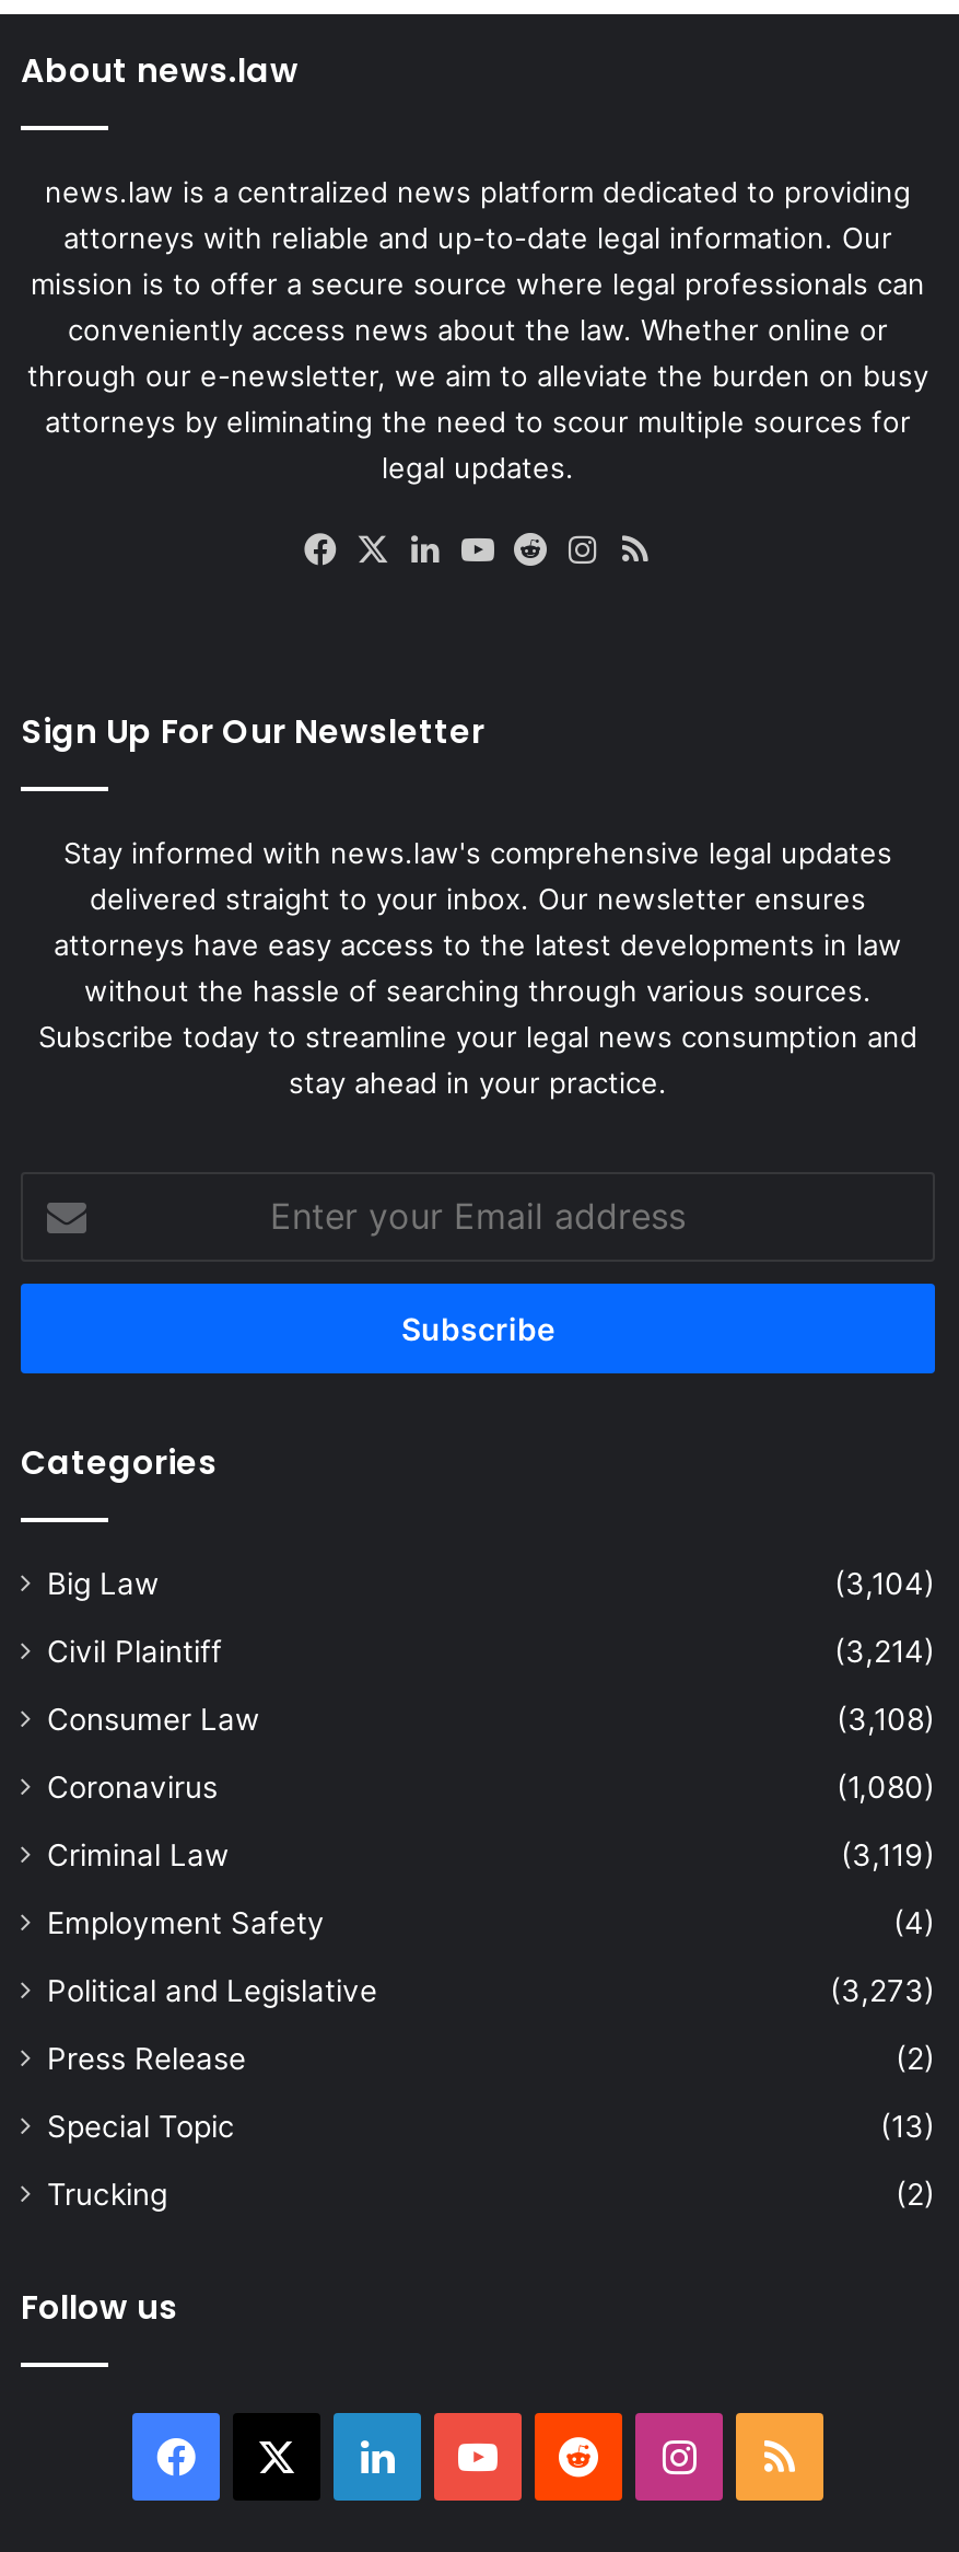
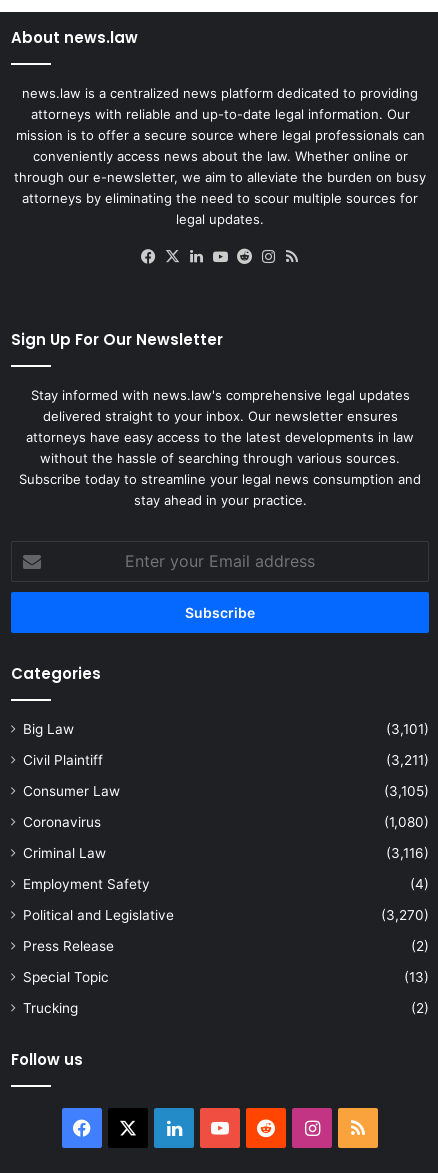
[834,1567,935,1602] (3,104) -> [386,721,429,737] (3,101)
[834,1635,935,1670] (3,214) -> [386,752,429,768] (3,211)
[837,1702,935,1737] (3,108) -> [384,783,429,799] (3,105)
[841,1838,935,1873] (3,119) -> [386,845,429,861] (3,116)
[830,1974,935,2009] (3,273) -> [381,907,429,923] (3,270)

